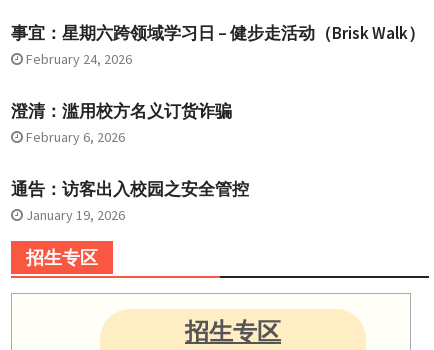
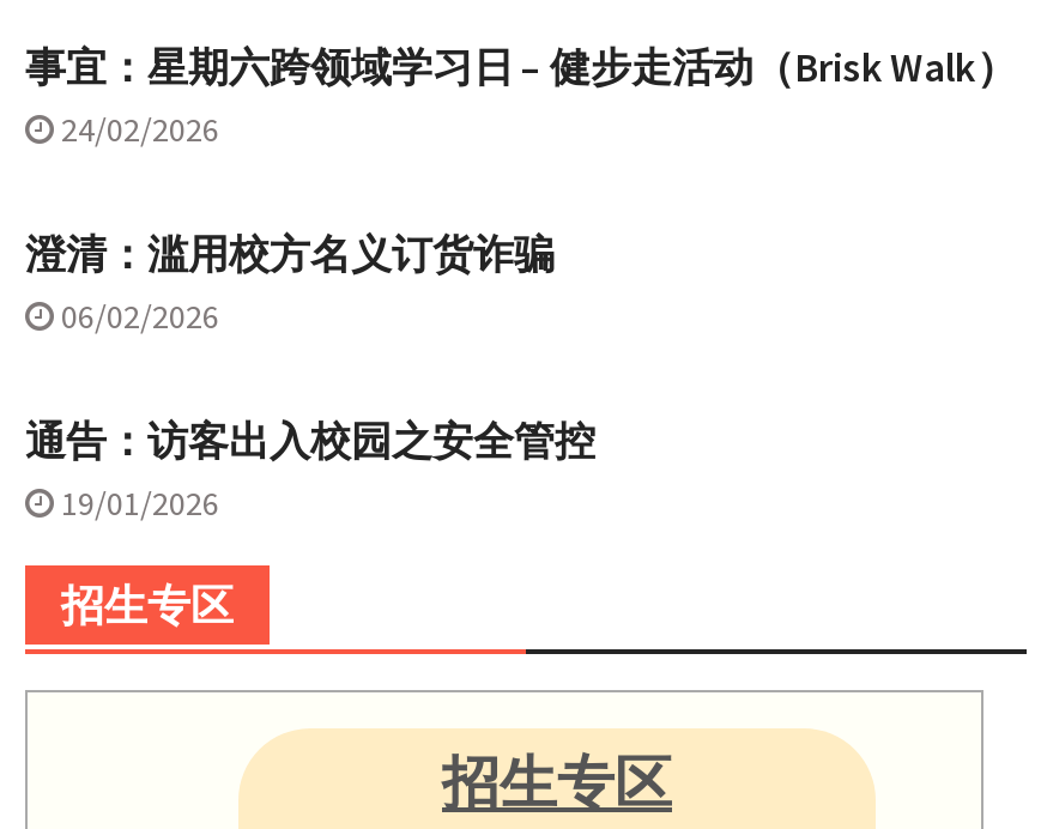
[26,50,132,68] February 24, 2026 -> [61,109,219,153] 24/02/2026
[26,128,125,146] February 6, 2026 -> [61,296,219,340] 06/02/2026
[26,206,125,224] January 19, 2026 -> [61,483,219,526] 19/01/2026

